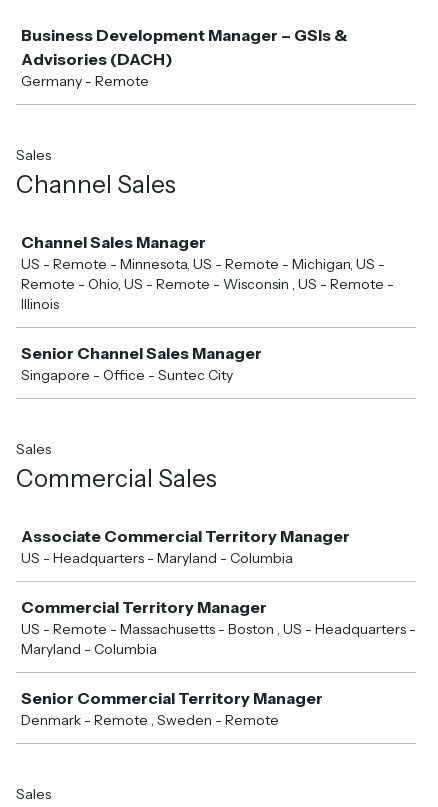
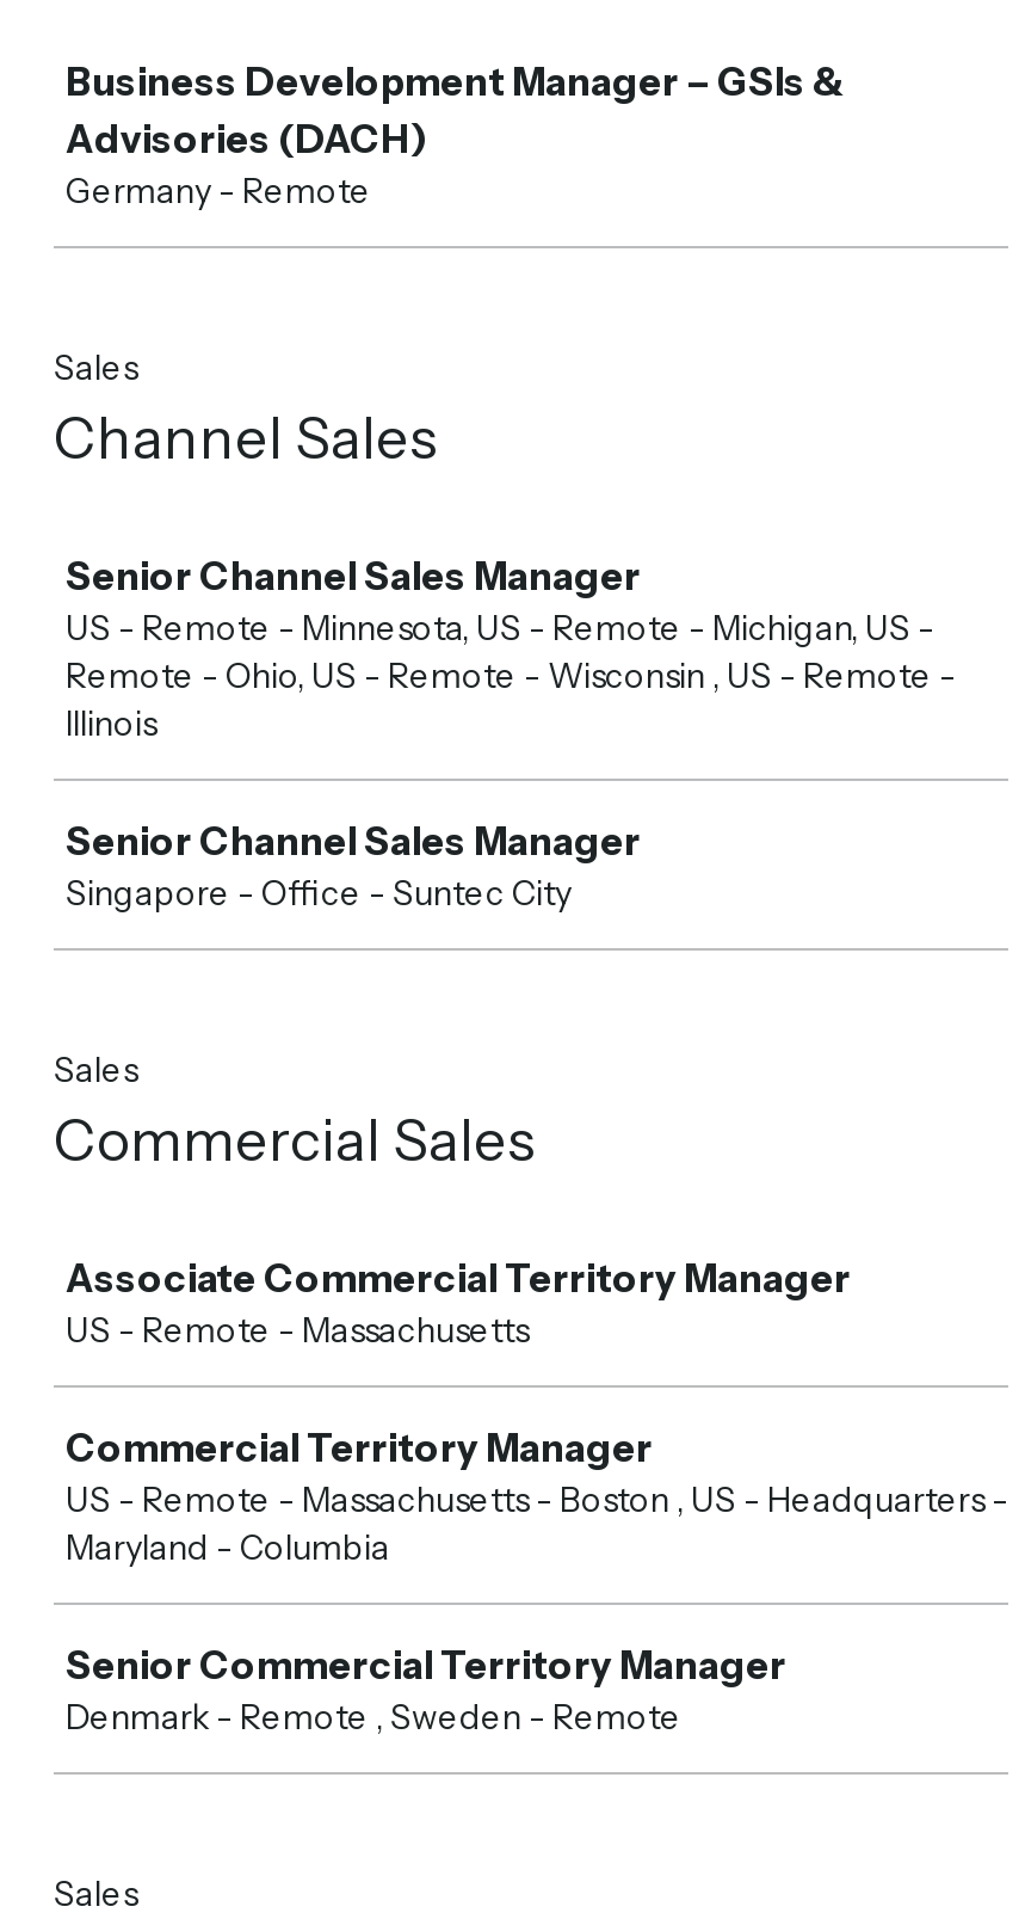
[21,232,206,252] Channel Sales Manager -> [66,552,641,599] Senior Channel Sales Manager
[21,549,293,567] US - Headquarters - Maryland - Columbia -> [66,1309,529,1352] US - Remote - Massachusetts

